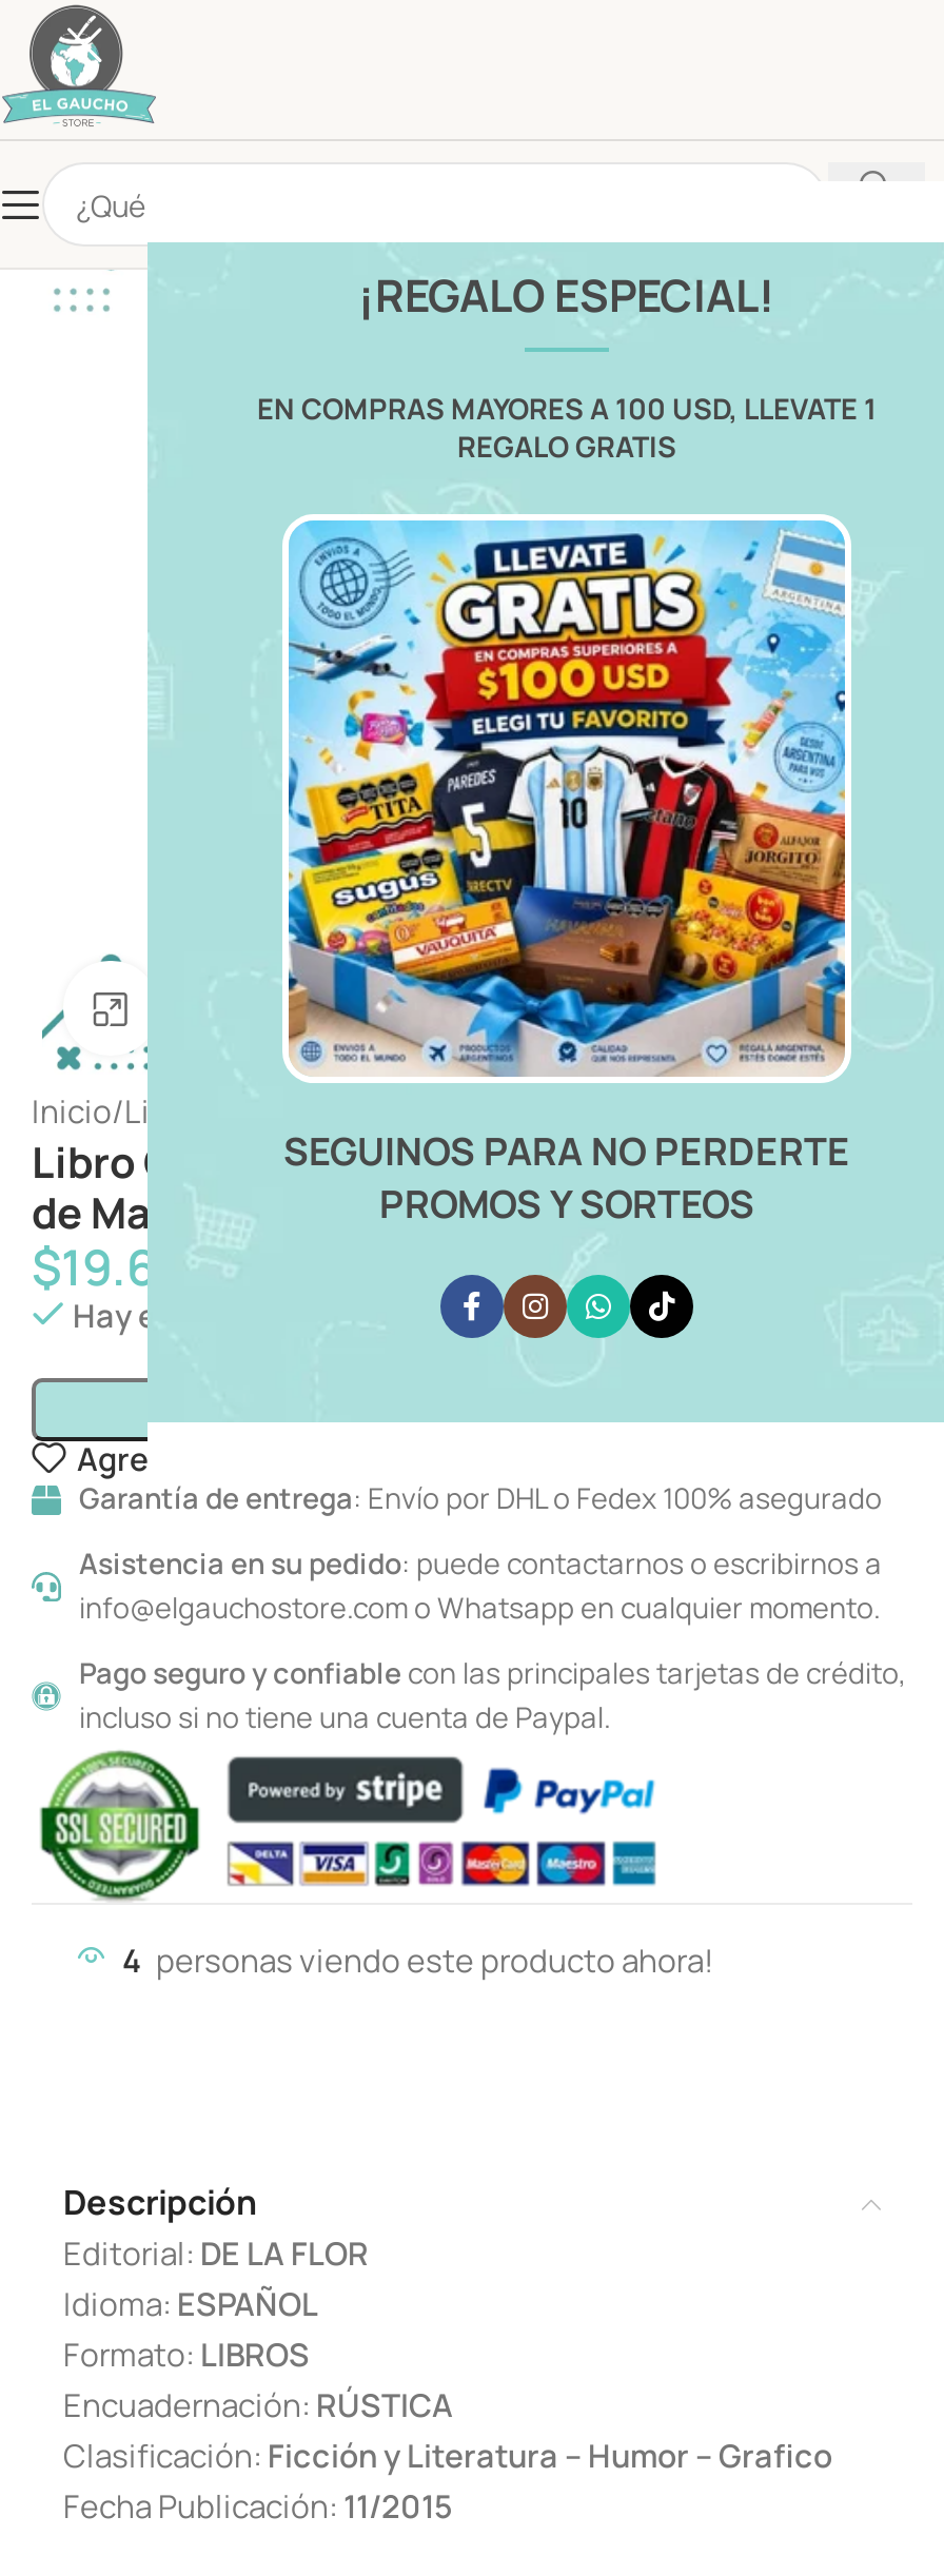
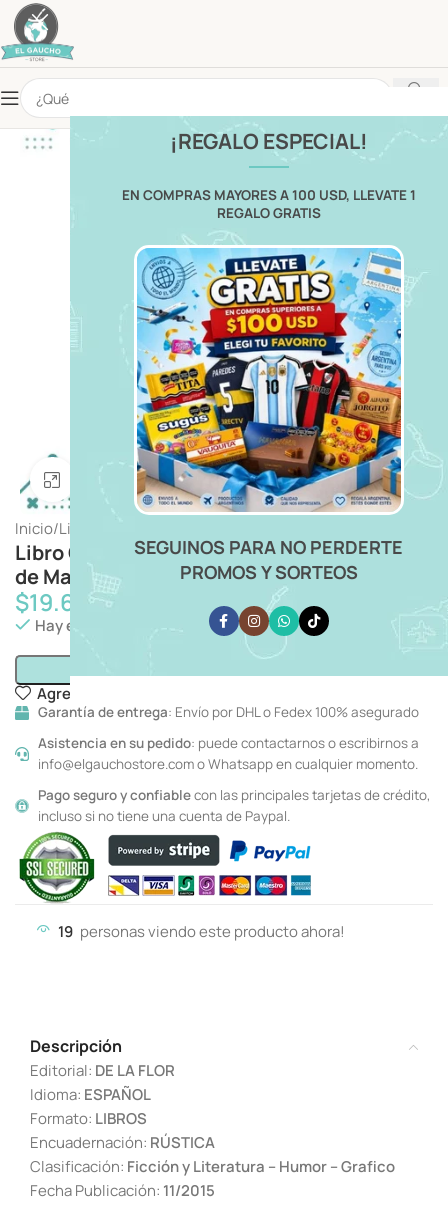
[122,1940,714,1984] 4 personas viendo este producto ahora! -> [58,921,345,942] 19 personas viendo este producto ahora!

